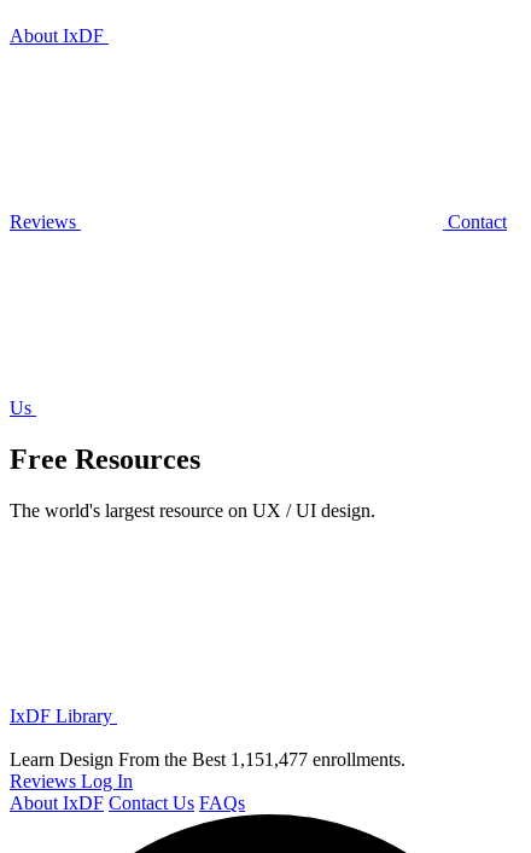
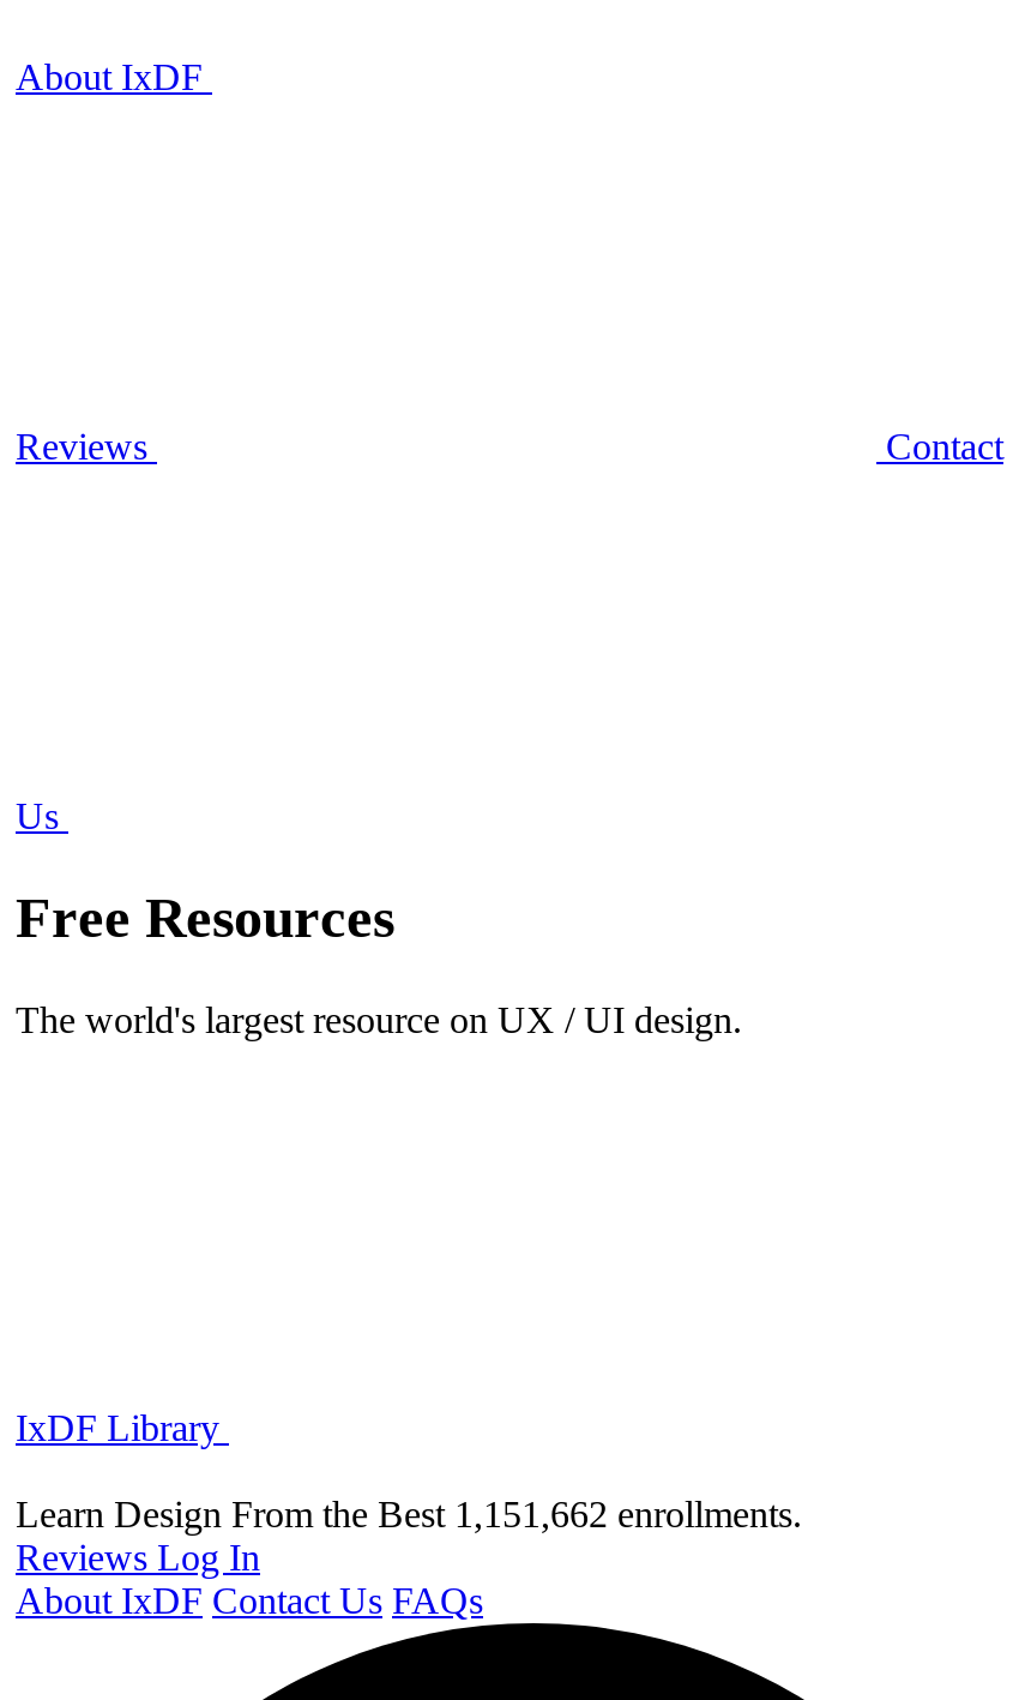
[10,749,405,769] Learn Design From the Best 1,151,477 enrollments. -> [16,1493,802,1534] Learn Design From the Best 1,151,662 enrollments.

